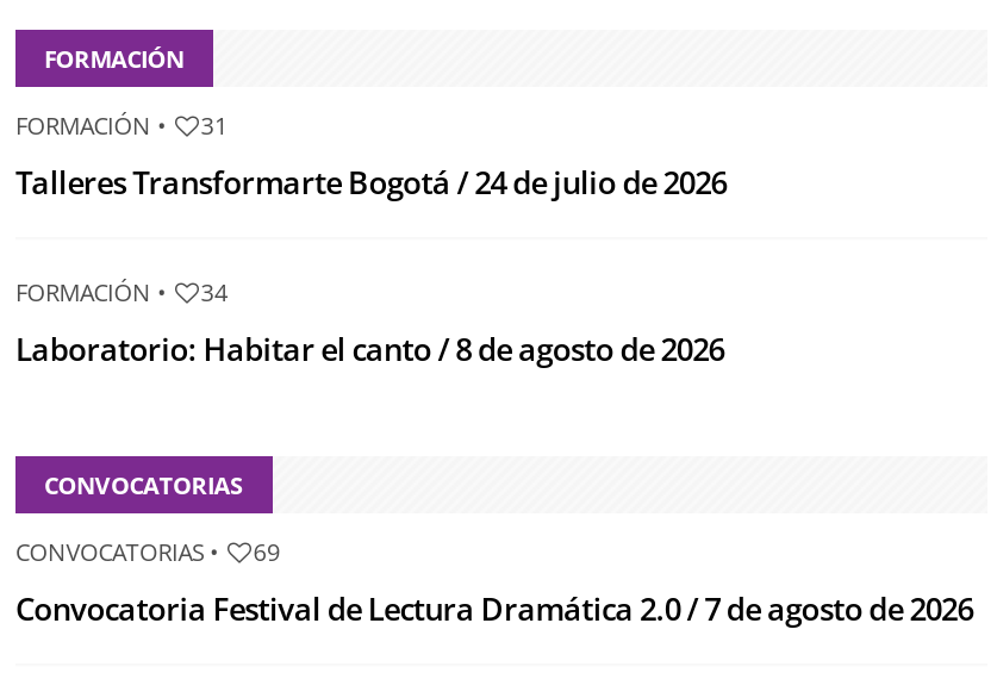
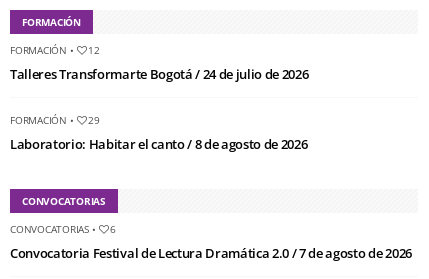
[15,109,228,142] FORMACIÓN • 31 -> [10,43,99,57] FORMACIÓN • 12
[15,276,228,309] FORMACIÓN • 34 -> [10,113,99,127] FORMACIÓN • 29
[15,536,280,569] CONVOCATORIAS • 69 -> [10,222,115,236] CONVOCATORIAS • 6

